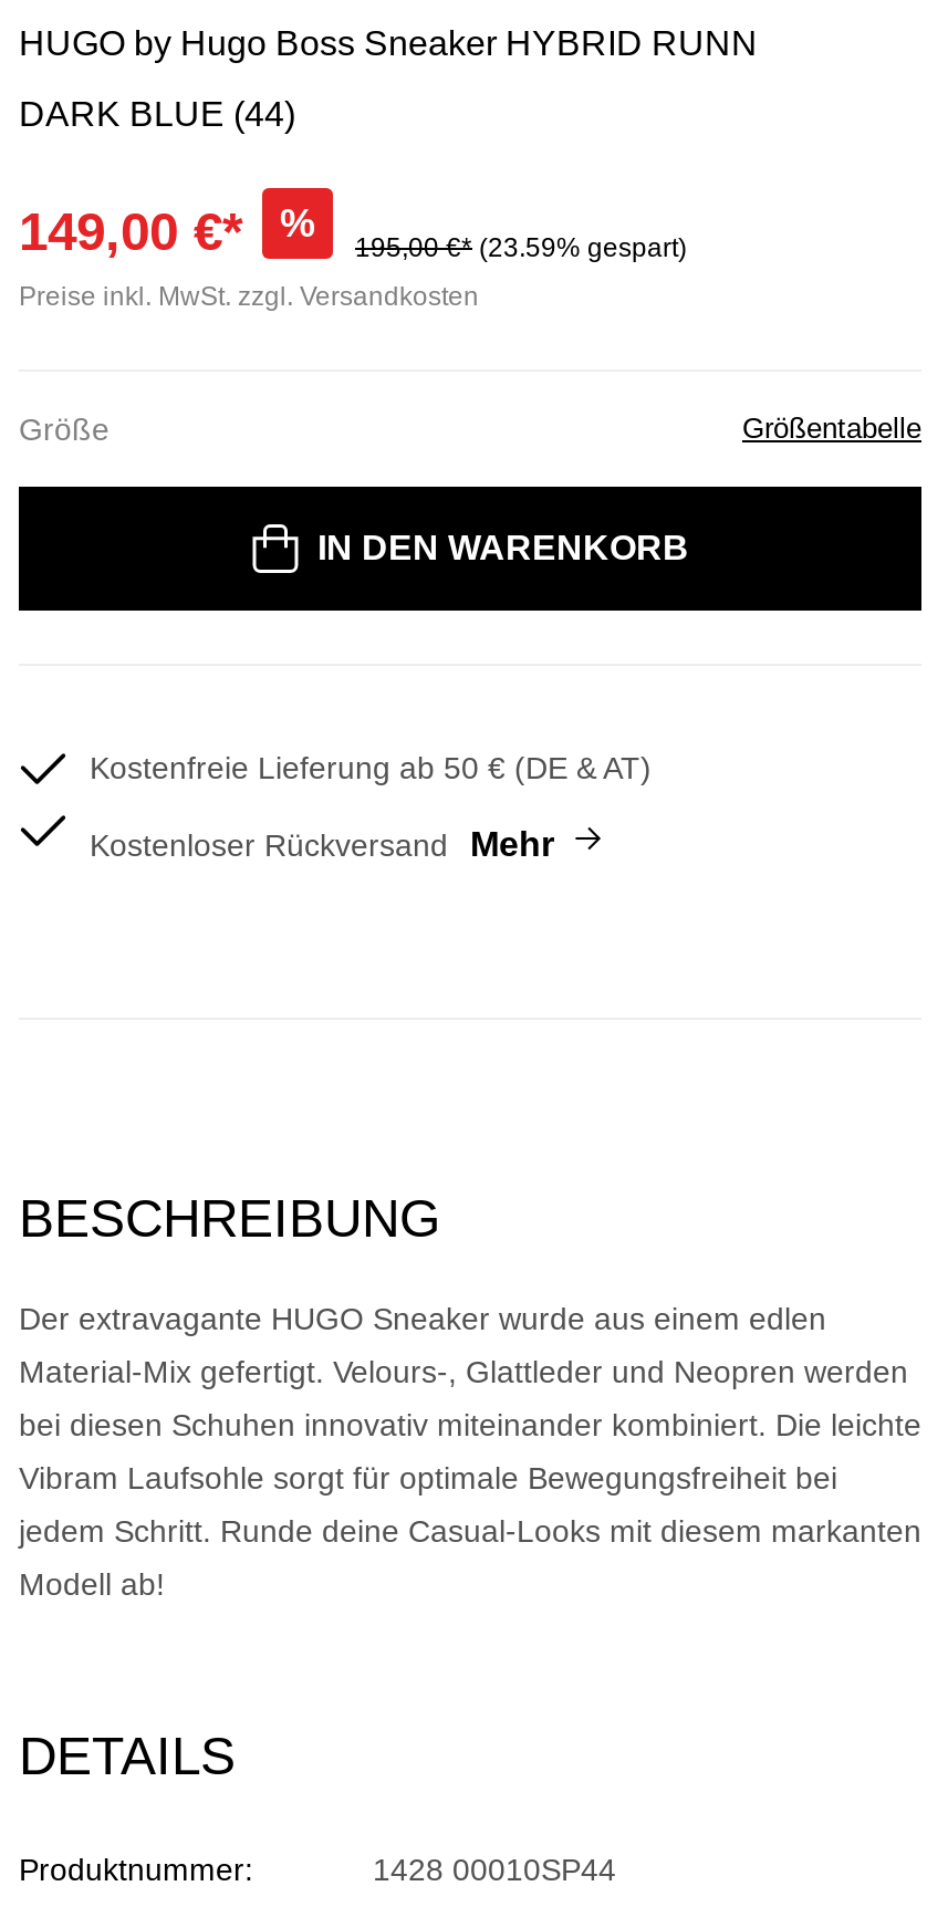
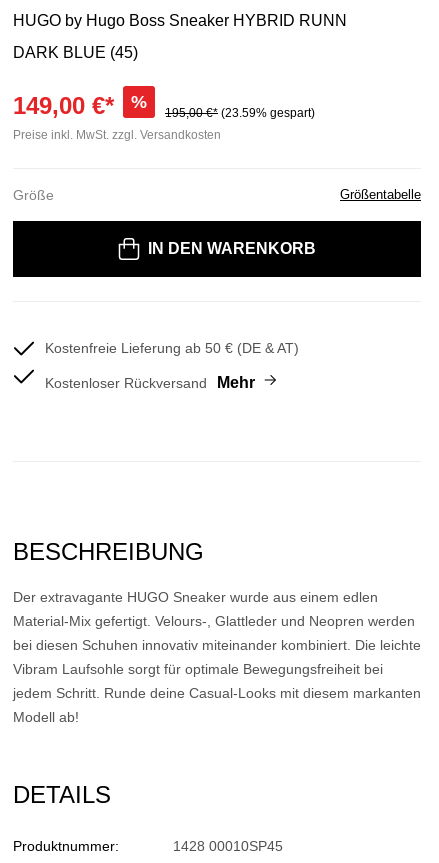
[19,94,295,132] DARK BLUE (44) -> [13,44,138,61] DARK BLUE (45)
[373,1851,616,1886] 1428 00010SP44 -> [173,838,283,854] 1428 00010SP45

